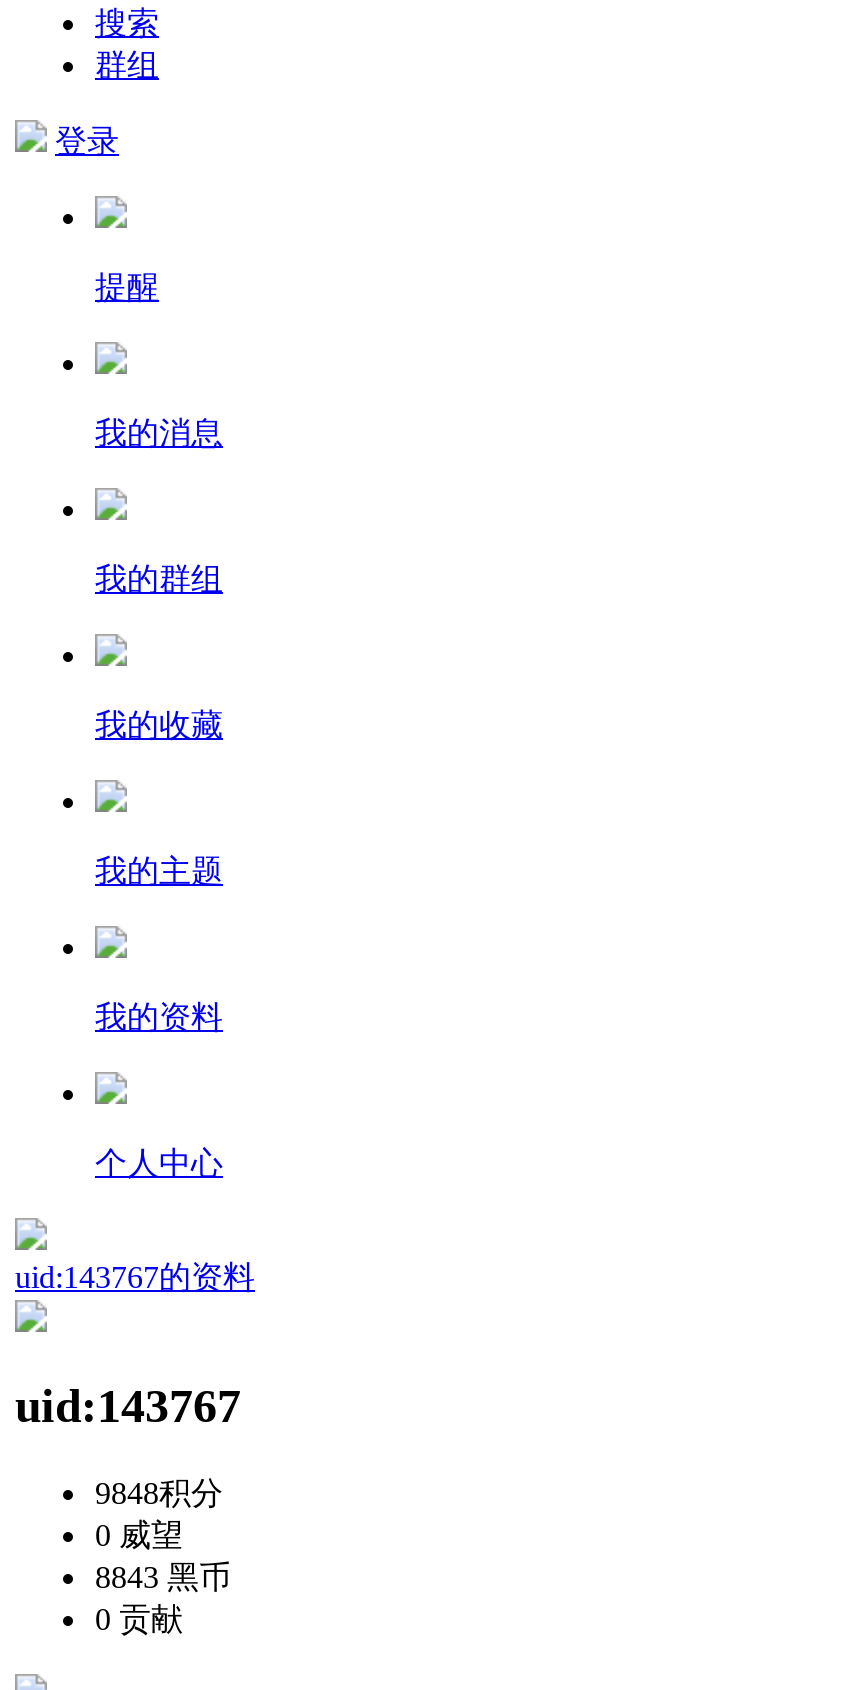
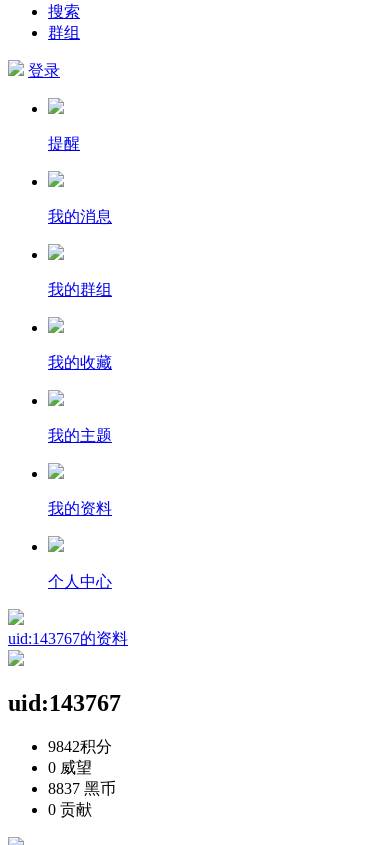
[95,1476,223,1510] 9848积分 -> [48,738,112,755] 9842积分
[95,1560,231,1594] 8843黑币 -> [48,780,116,797] 8837黑币

